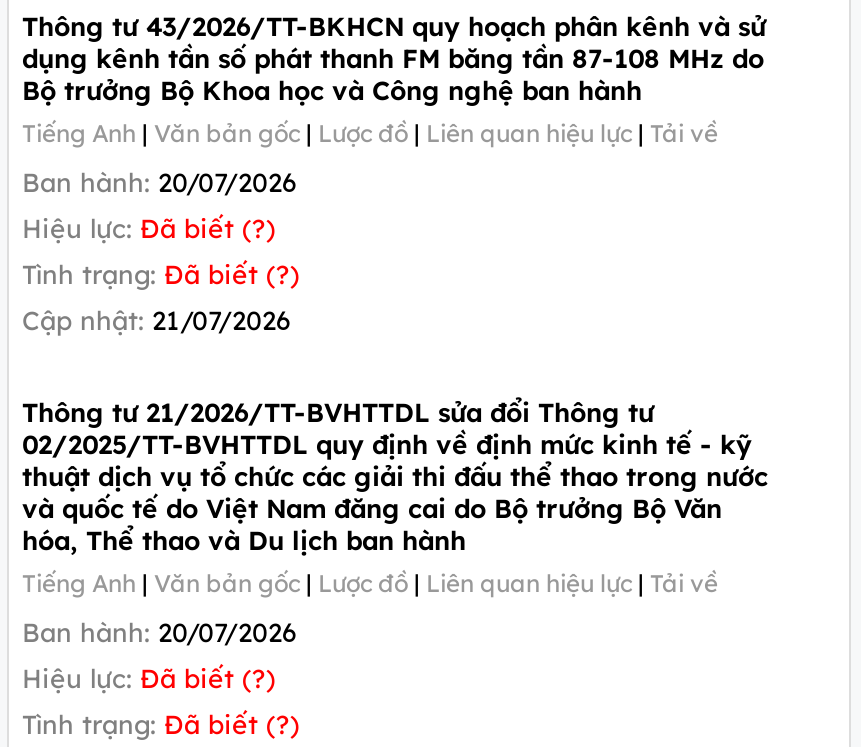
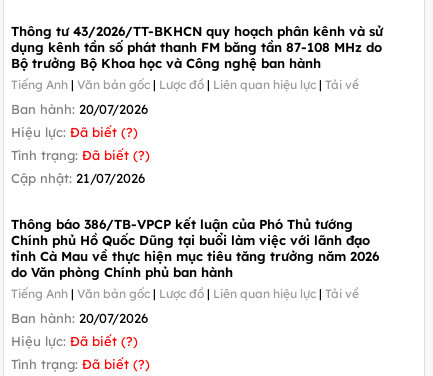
[22,395,768,555] Thông tư 21/2026/TT-BVHTTDL sửa đổi Thông tư | 02/2025/TT-BVHTTDL quy định về định mức kinh tế - kỹ | thuật dịch vụ tổ chức các giải thi đấu thể thao trong nước | và quốc tế do Việt Nam đăng cai do Bộ trưởng Bộ Văn | hóa, Thể thao và Du lịch ban hành -> [10,216,378,280] Thông báo 386/TB-VPCP kết luận của Phó Thủ tướng | Chính phủ Hồ Quốc Dũng tại buổi làm việc với lãnh đạo | tỉnh Cà Mau về thực hiện mục tiêu tăng trưởng năm 2026 | do Văn phòng Chính phủ ban hành

